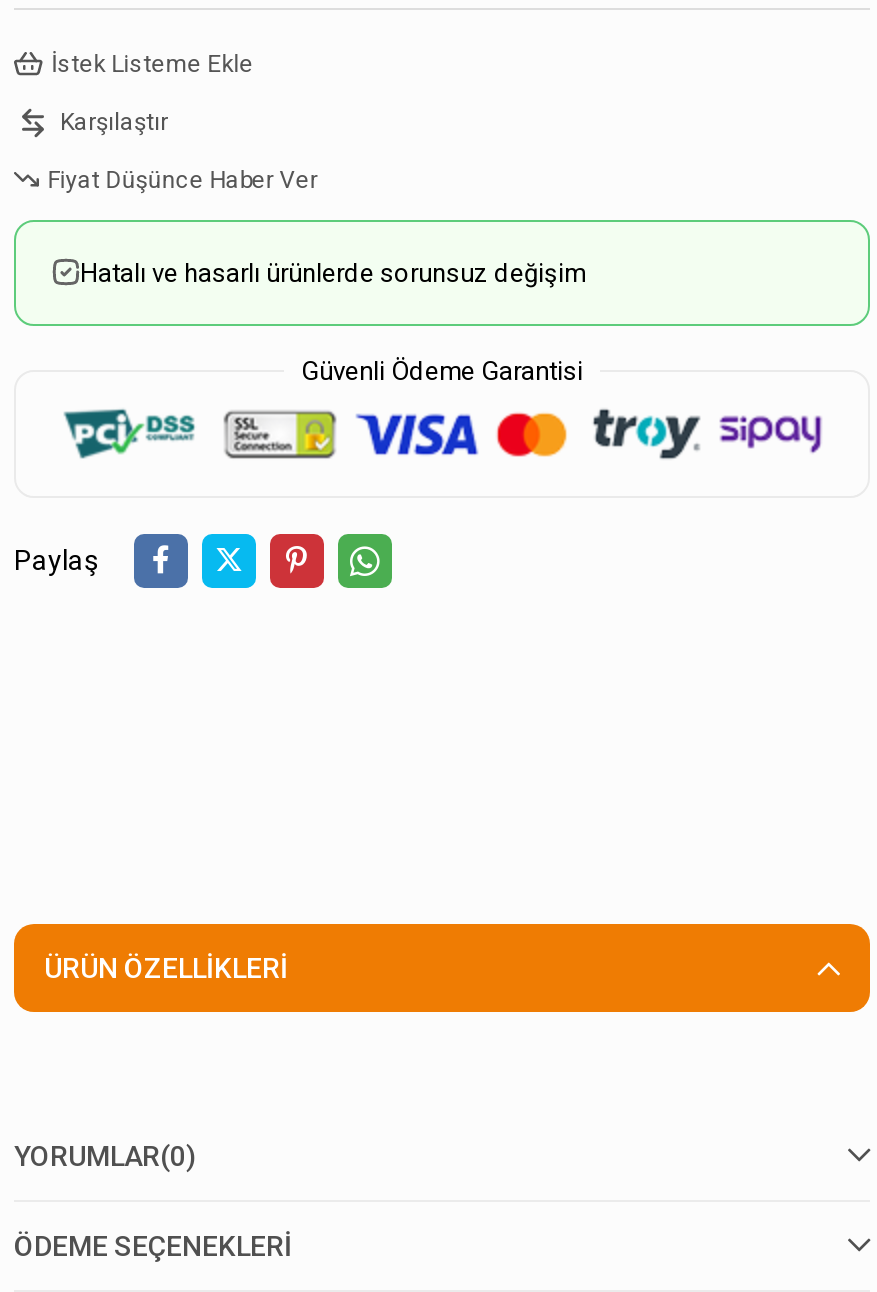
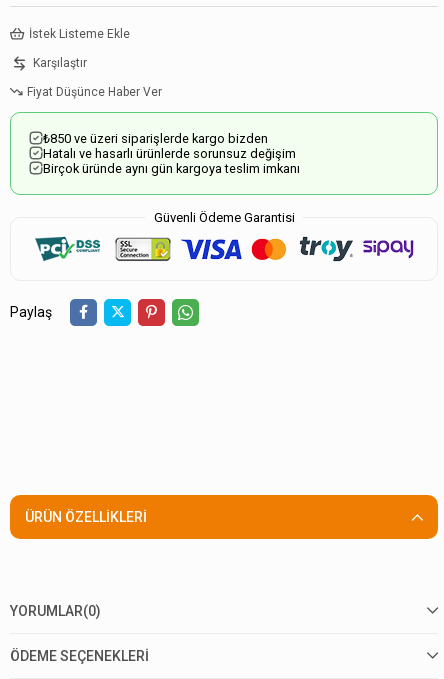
none -> [43,131,268,146] ₺850 ve üzeri siparişlerde kargo bizden
none -> [43,161,300,176] Birçok üründe aynı gün kargoya teslim imkanı

